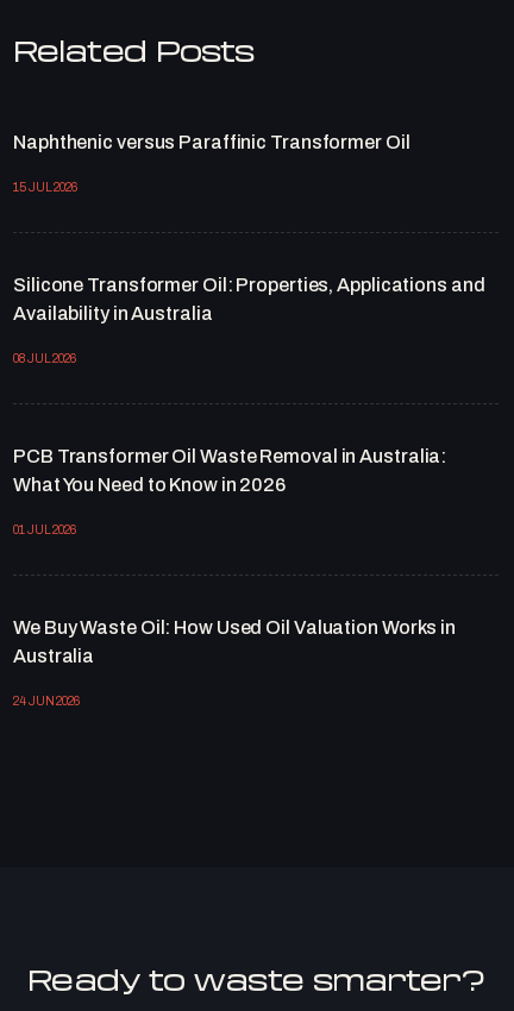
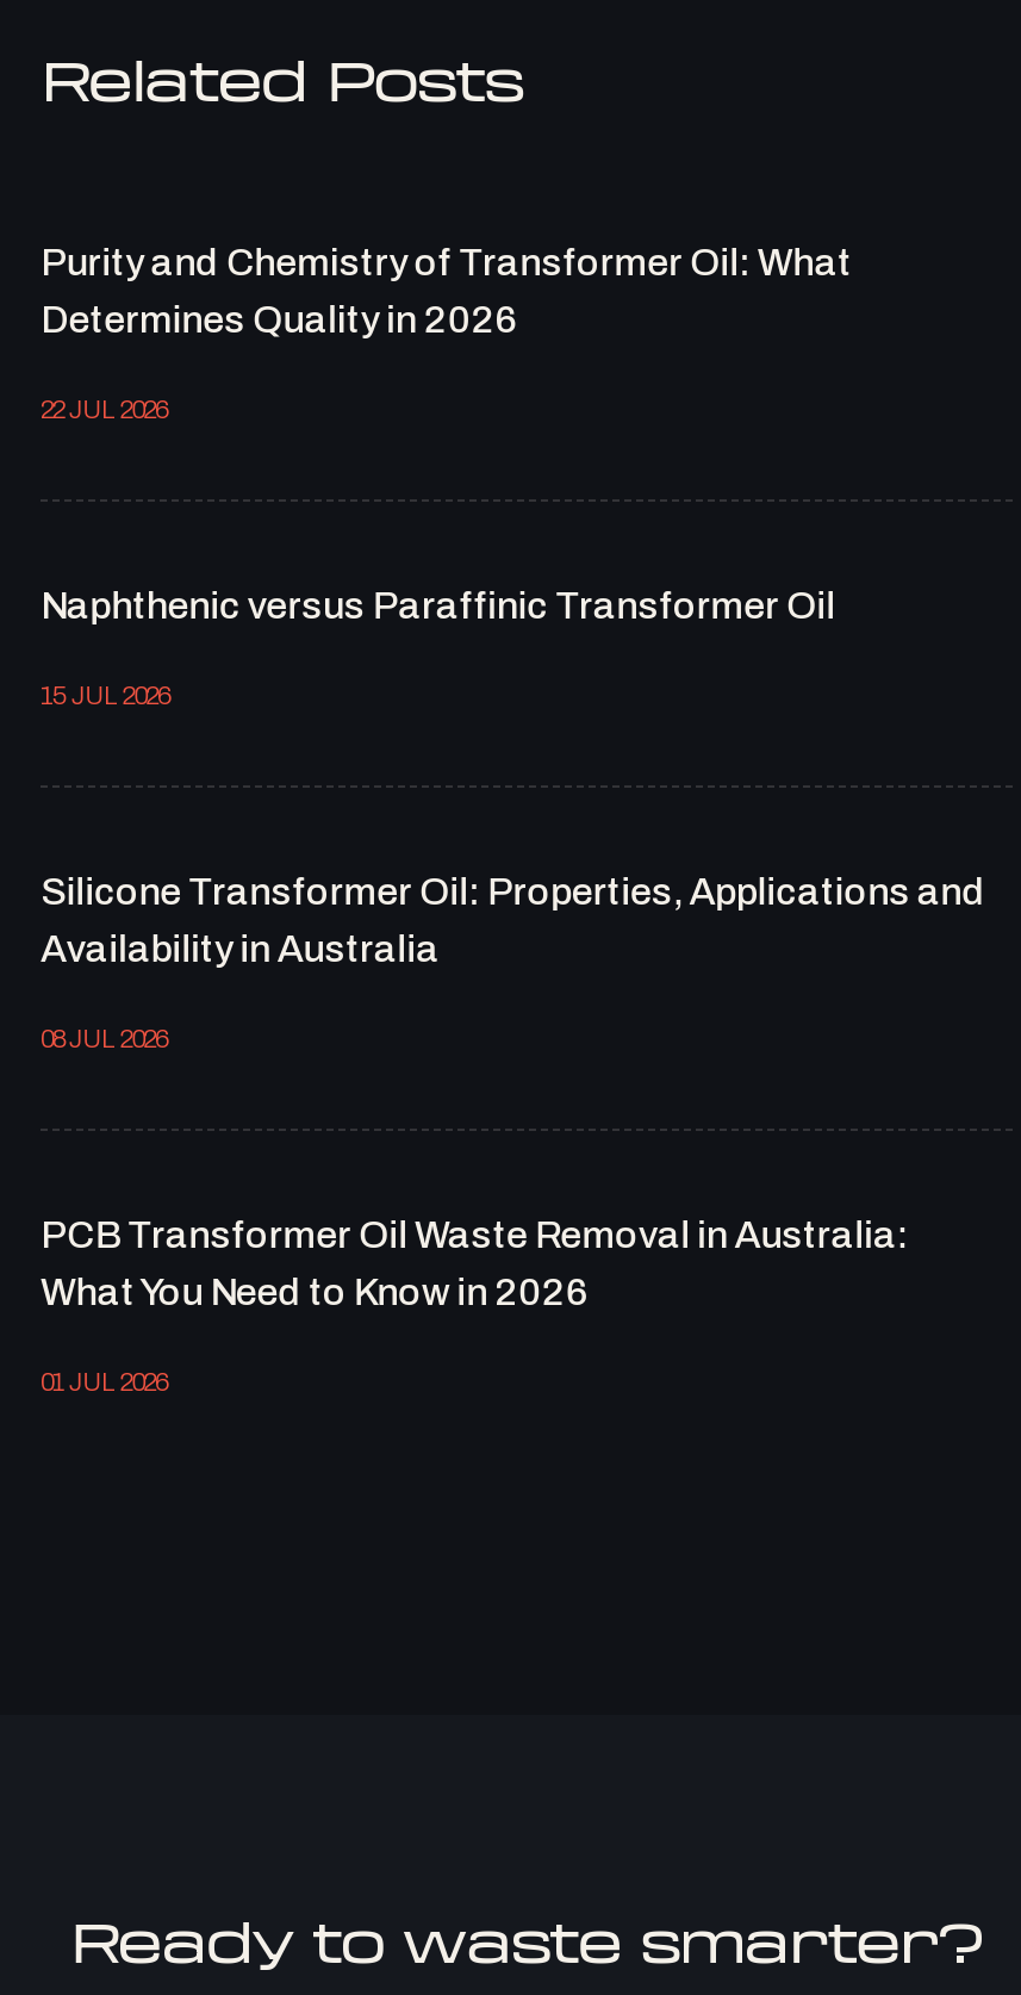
none -> [41,241,852,423] Purity and Chemistry of Transformer Oil: What | Determines Quality in 2026 | 22 JUL 2026
moved [13,132,485,495] -> [41,585,985,1312]: Naphthenic versus Paraffinic Transformer Oil | 15 JUL 2026 | Silicone Transformer Oil: Properties, Applications and | Availability in Australia | PCB Transformer Oil Waste Removal in Australia: | What You Need to Know in 2026
[13,617,456,707] We Buy Waste Oil: How Used Oil Valuation Works in | Australia | 24 JUN 2026 -> none

